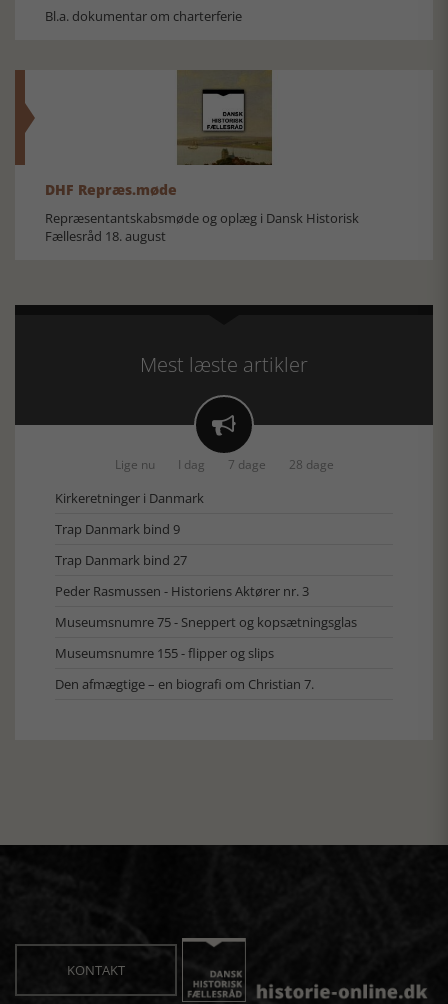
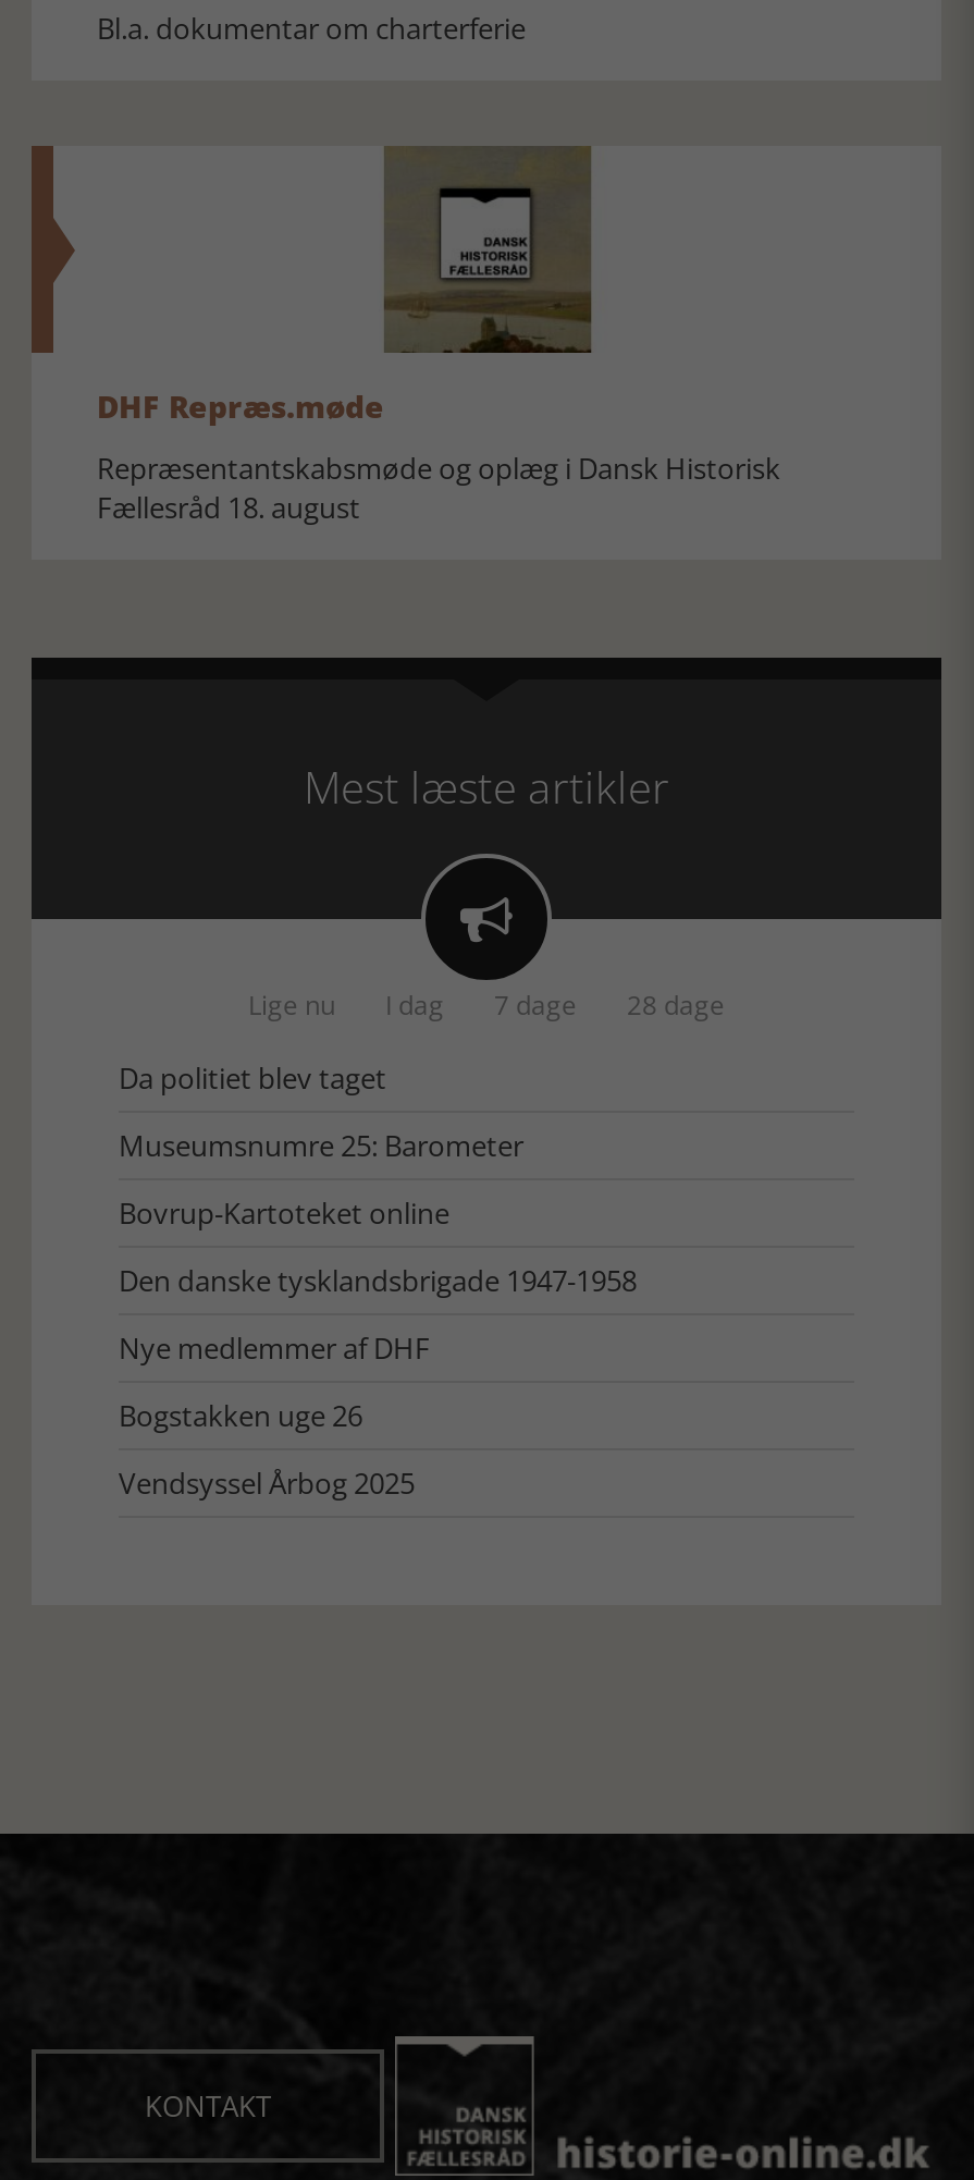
[55,489,204,507] Kirkeretninger i Danmark -> [119,1059,386,1098] Da politiet blev taget
[55,520,180,538] Trap Danmark bind 9 -> [119,1126,523,1166] Museumsnumre 25: Barometer
[55,551,187,569] Trap Danmark bind 27 -> [119,1194,449,1233] Bovrup-Kartoteket online
[55,582,309,600] Peder Rasmussen - Historiens Aktører nr. 3 -> [119,1261,637,1301] Den danske tysklandsbrigade 1947-1958
[55,613,357,631] Museumsnumre 75 - Sneppert og kopsætningsglas -> [119,1329,430,1368] Nye medlemmer af DHF
[55,644,274,662] Museumsnumre 155 - flipper og slips -> [119,1396,362,1436] Bogstakken uge 26
[55,675,314,693] Den afmægtige – en biografi om Christian 7. -> [119,1464,415,1503] Vendsyssel Årbog 2025

